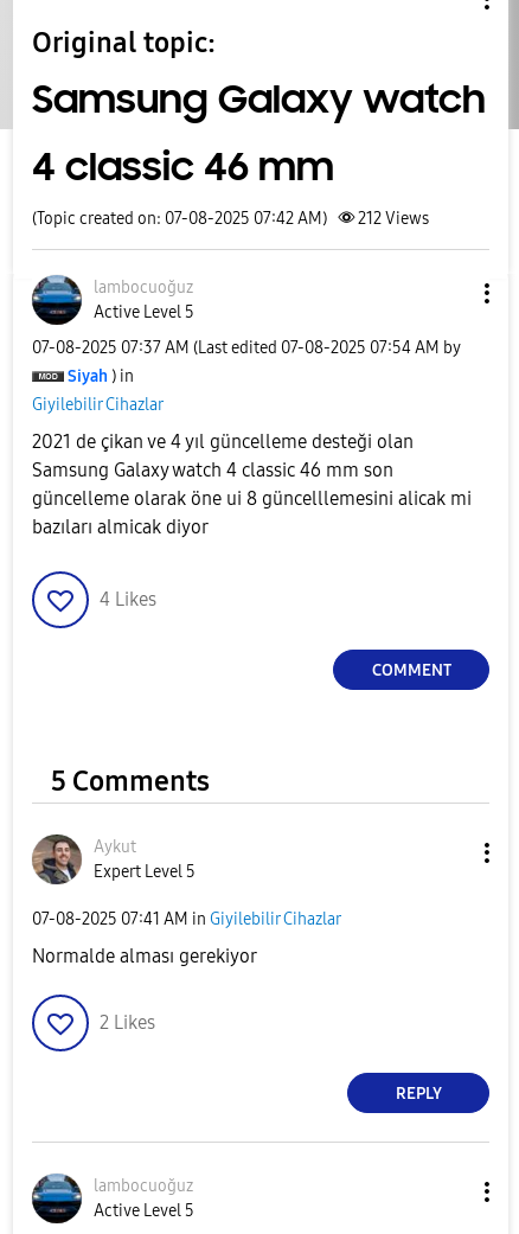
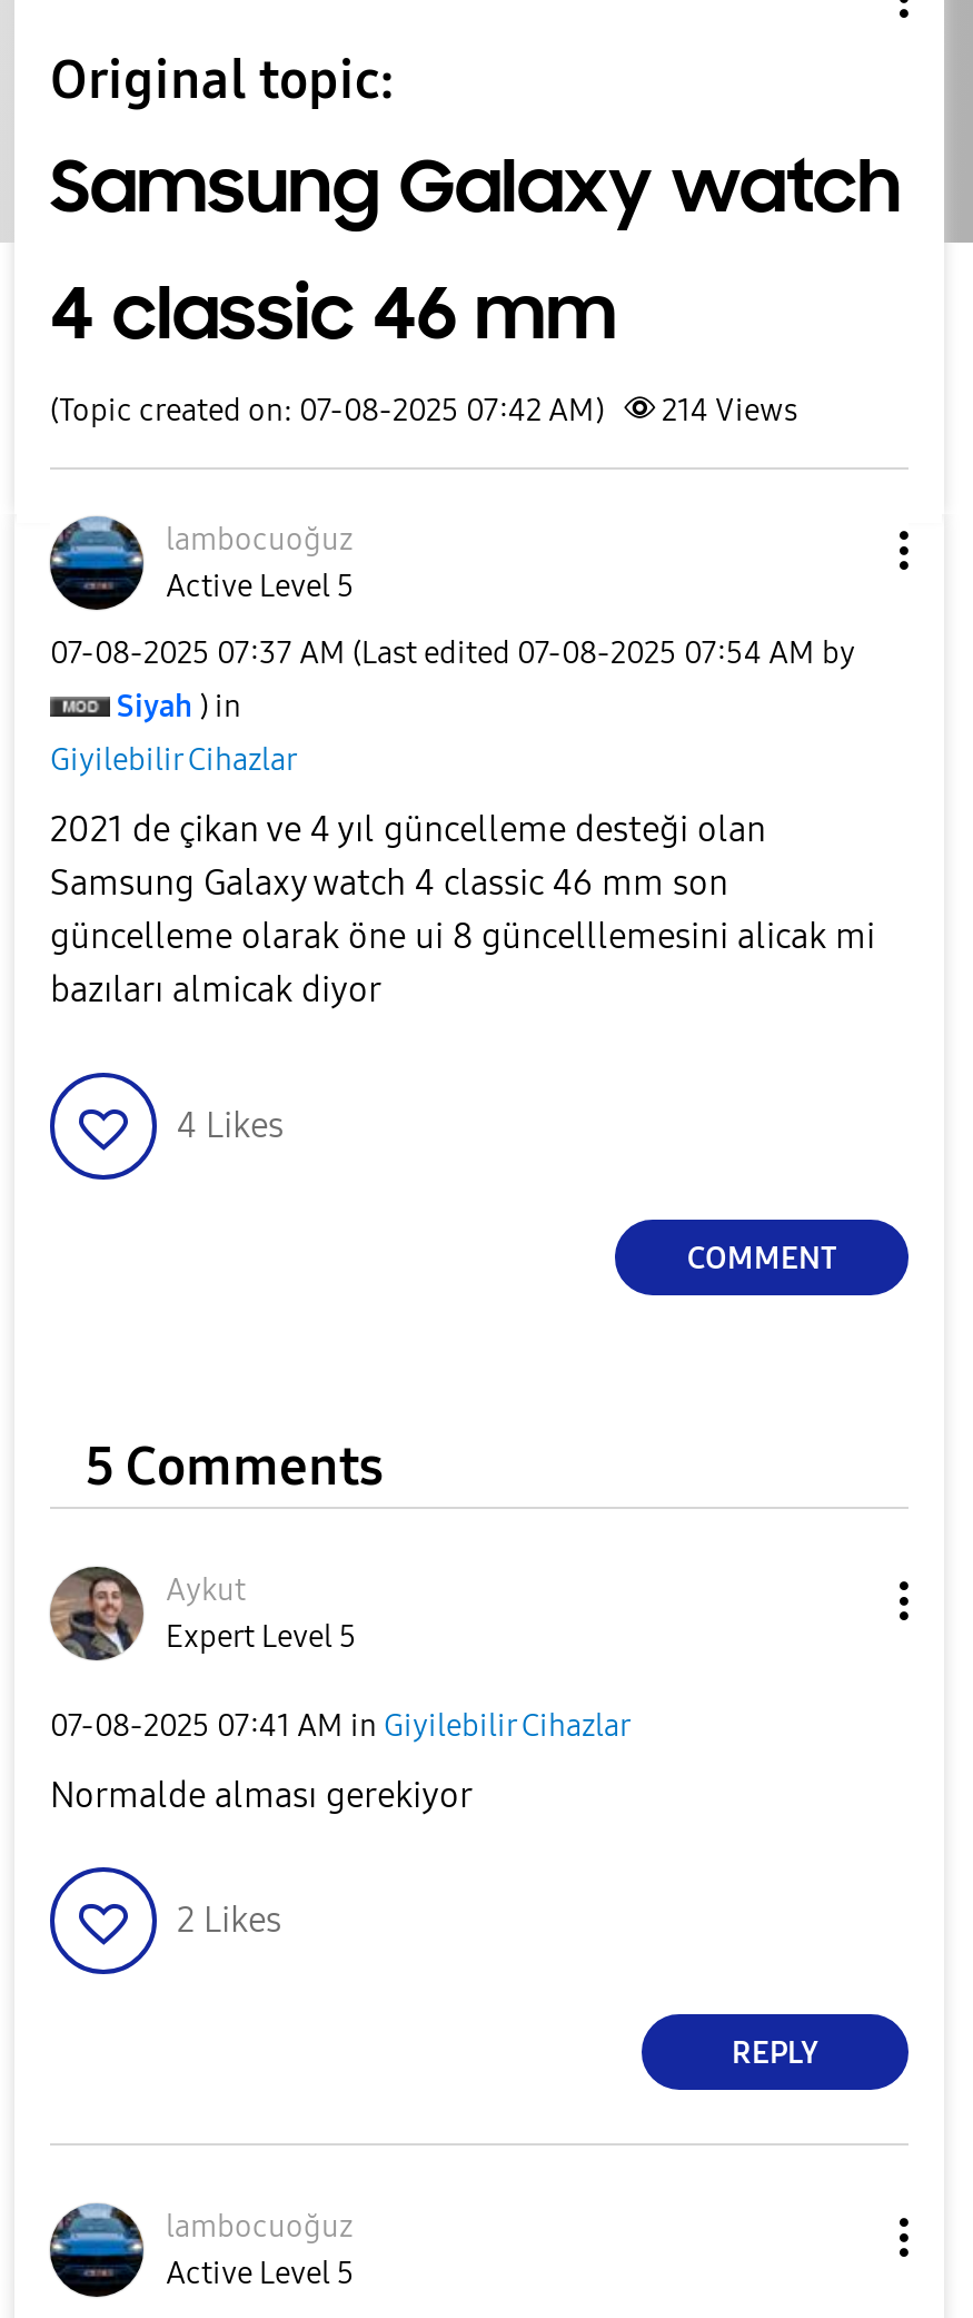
[32,209,429,229] (Topic created on: 07-08-2025 07:42 AM) 212 Views -> [50,392,797,430] (Topic created on: 07-08-2025 07:42 AM) 214 Views

